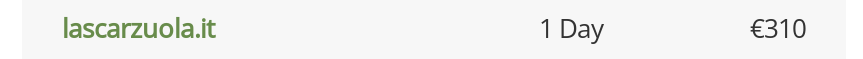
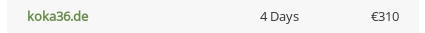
[62,10,605,46] lascarzuola.it | 1 Day -> [27,7,298,25] koka36.de | 4 Days

